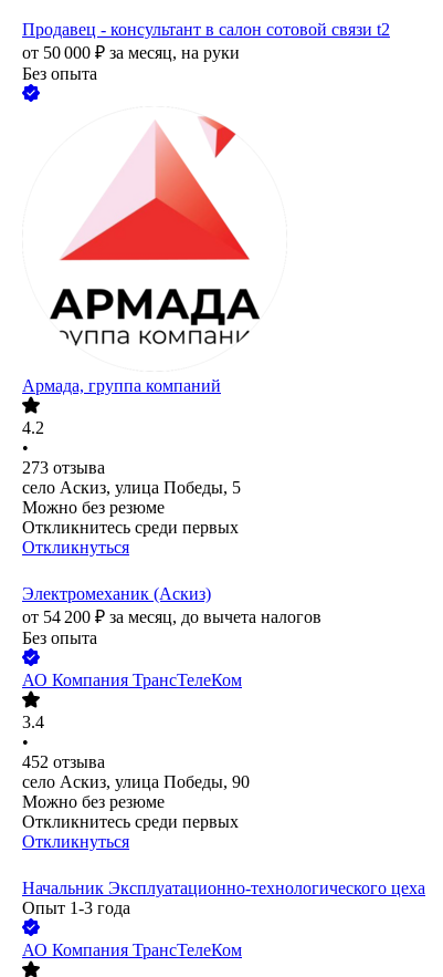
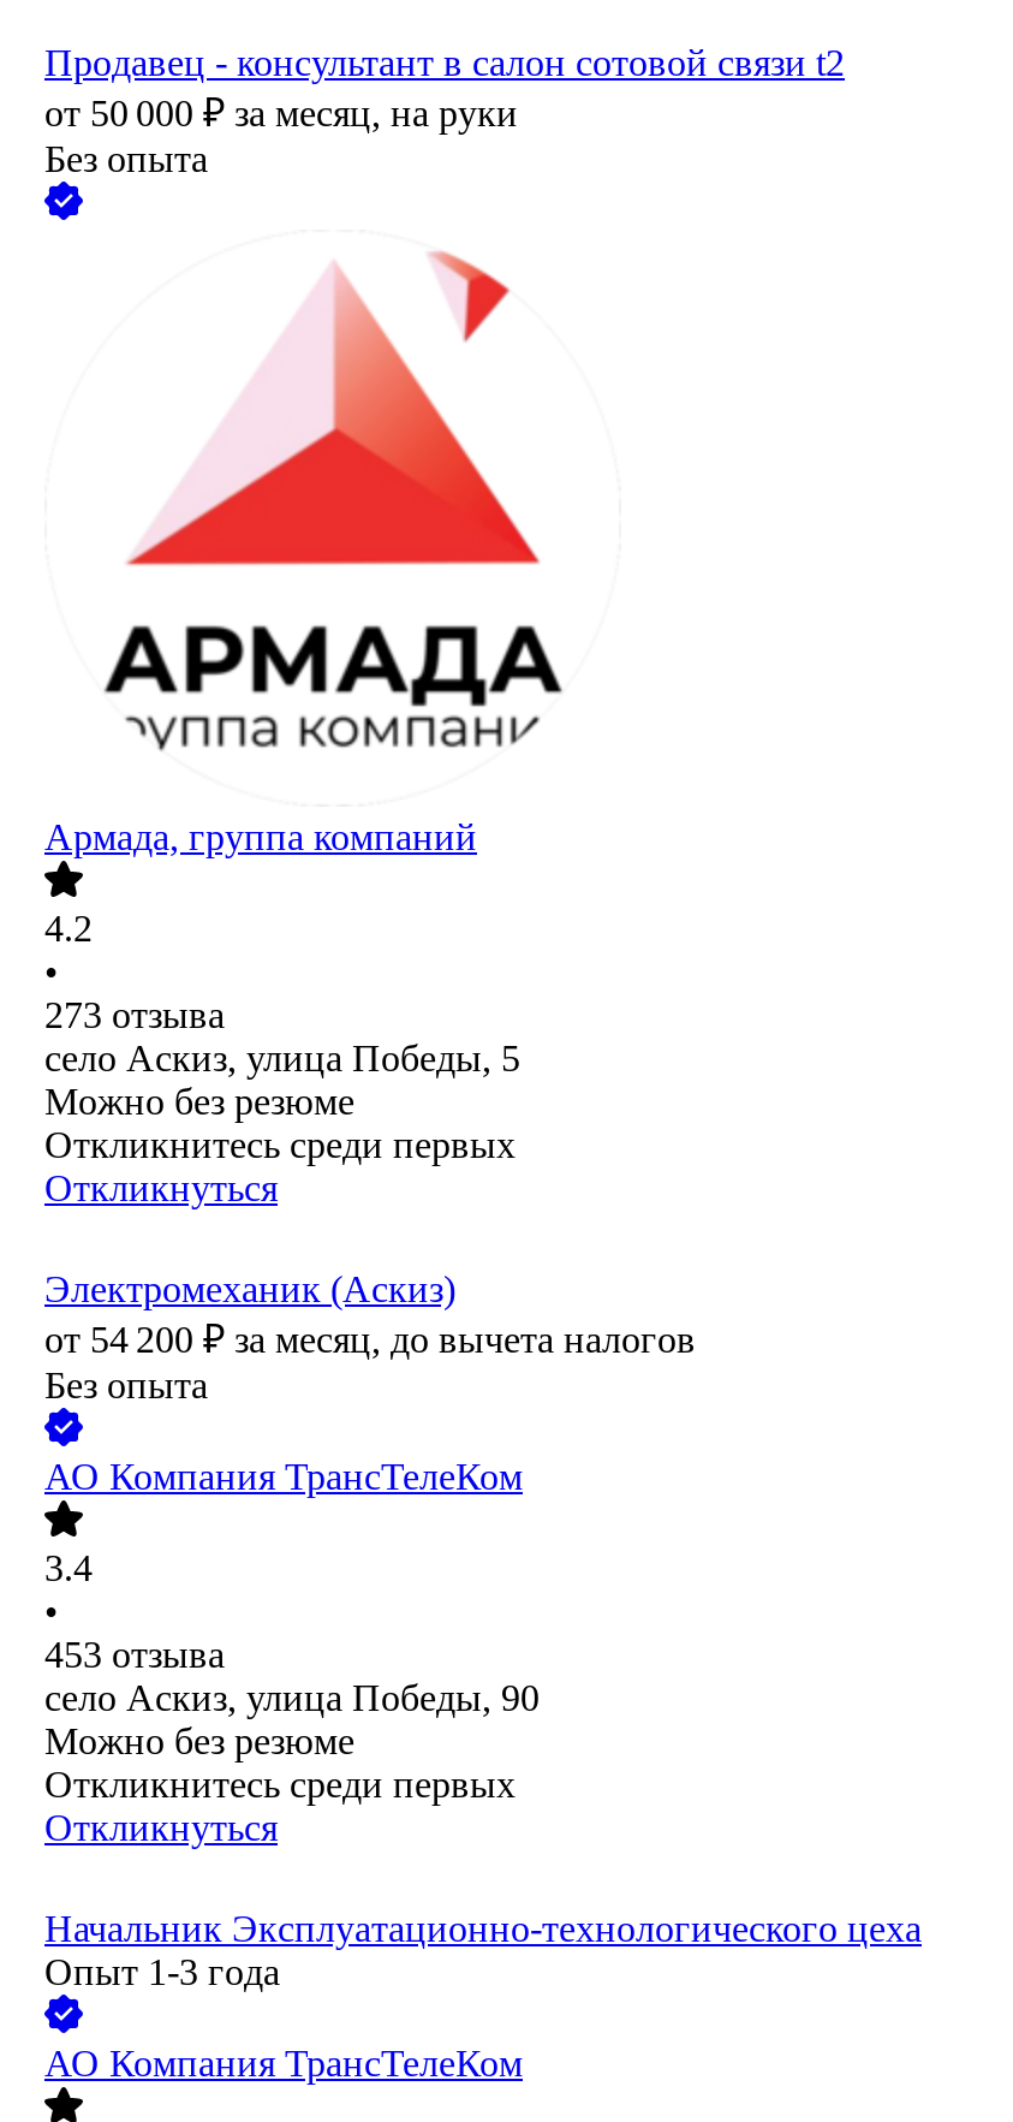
[22,753,105,772] 452 отзыва -> [44,1635,225,1675] 453 отзыва

